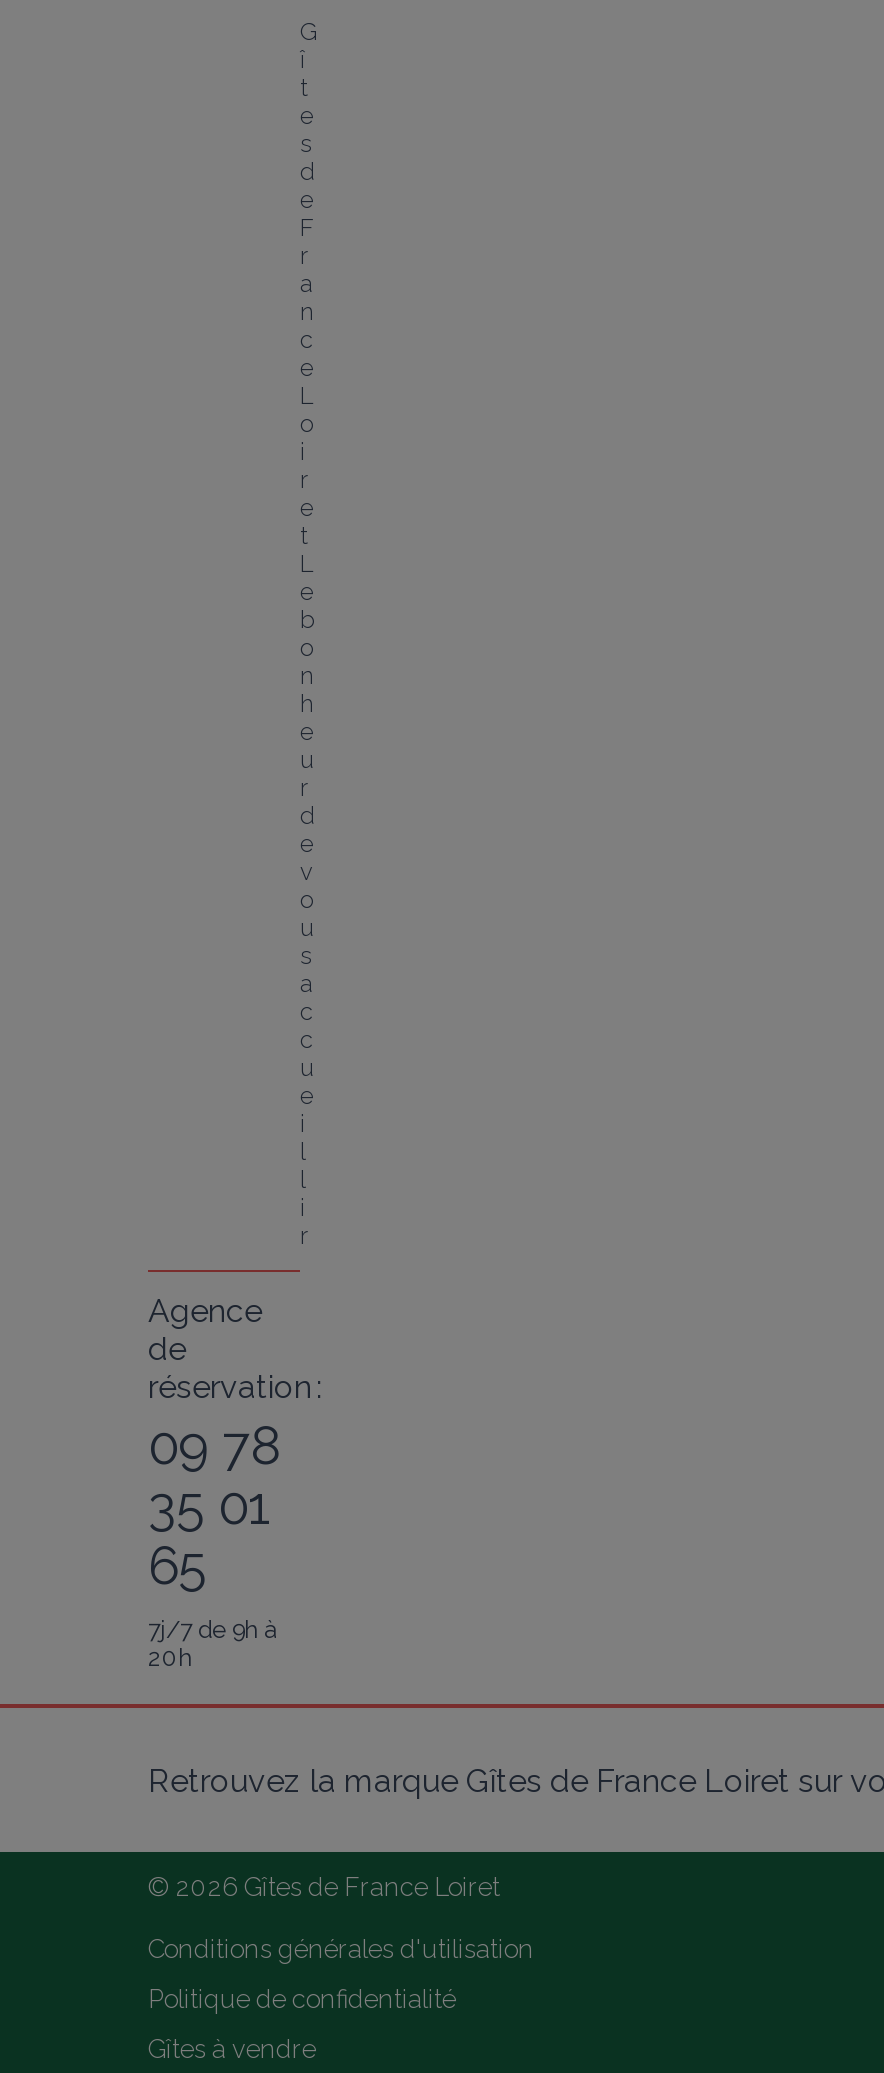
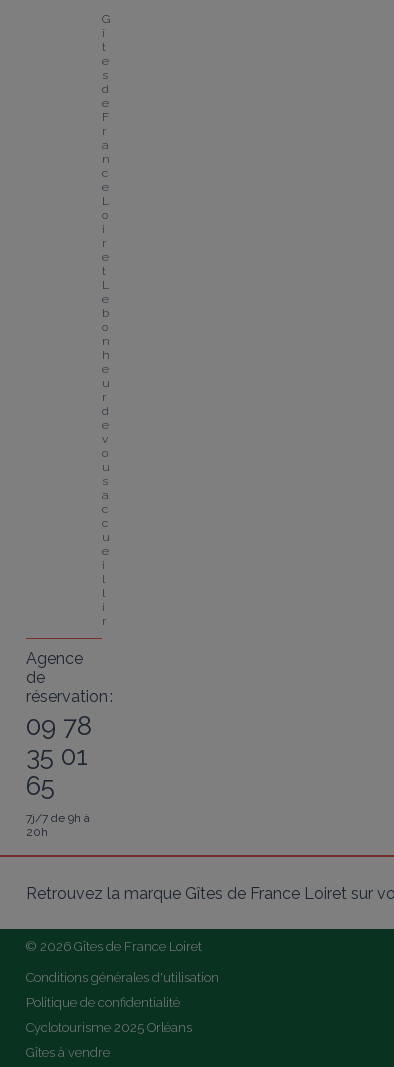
none -> [26,1020,192,1035] Cyclotourisme 2025 Orléans

